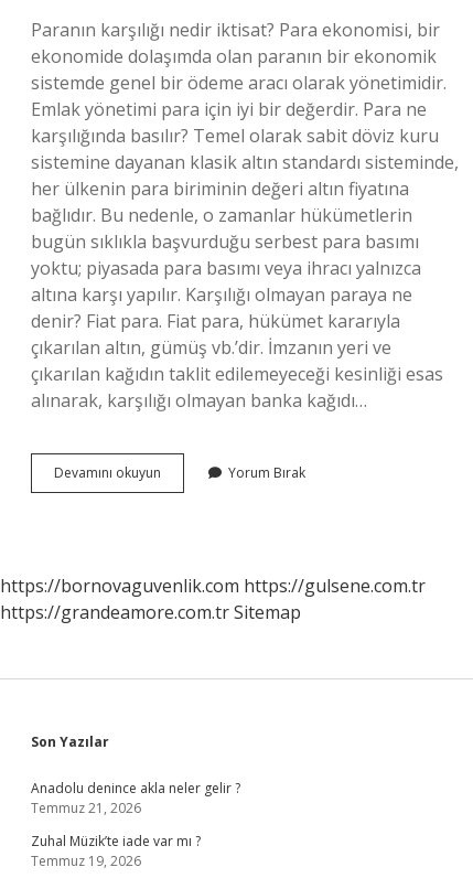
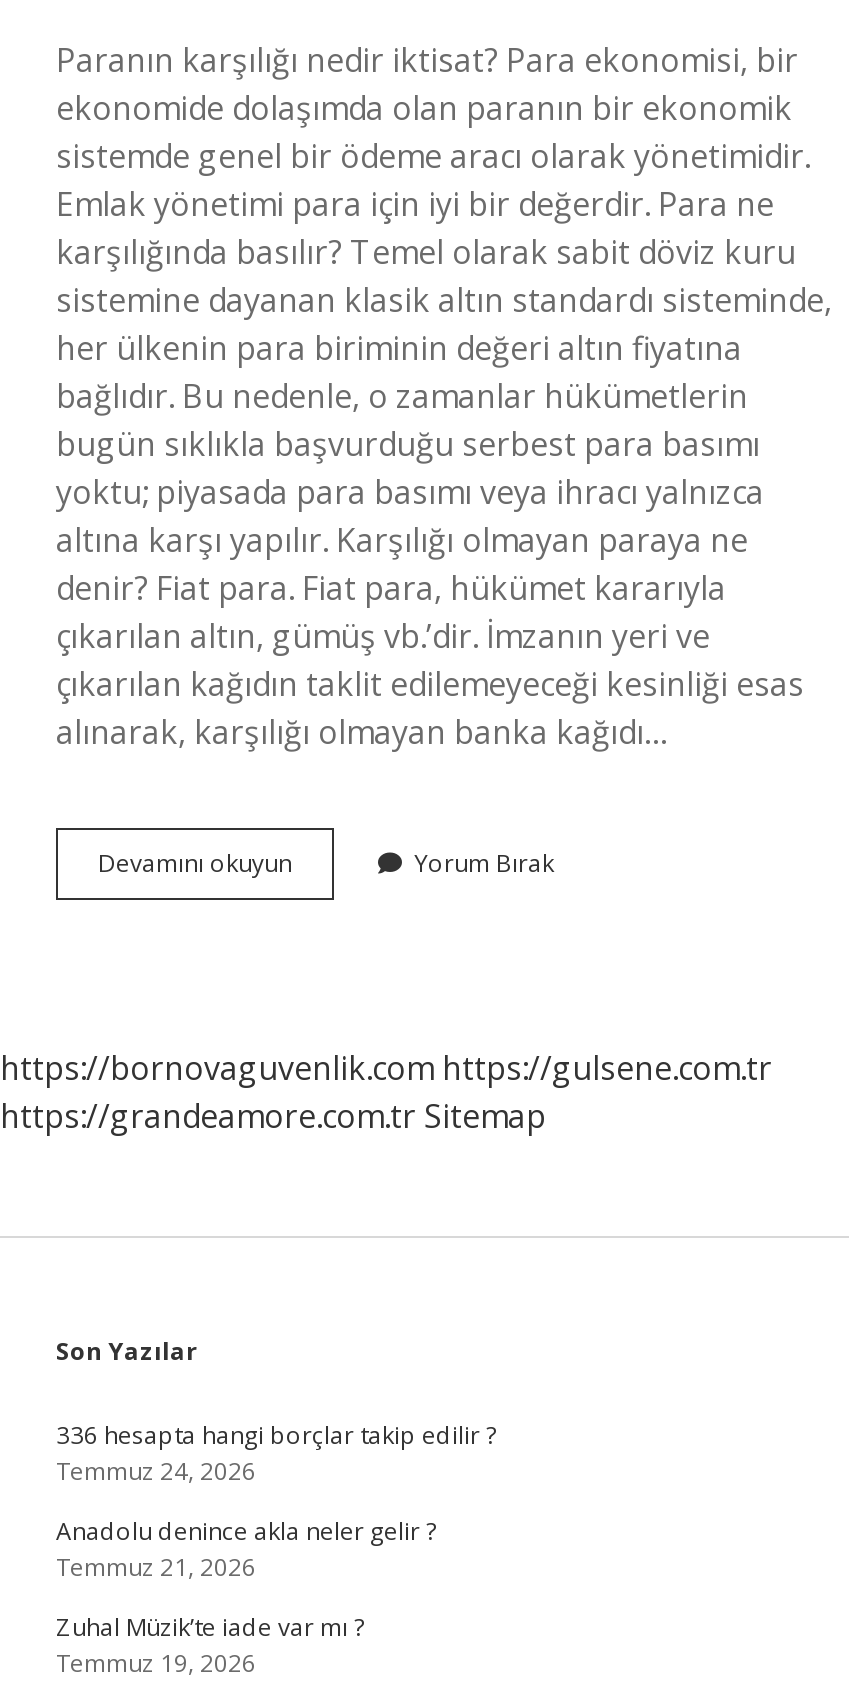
none -> [56,1418,496,1488] 336 hesapta hangi borçlar takip edilir ? | Temmuz 24, 2026

